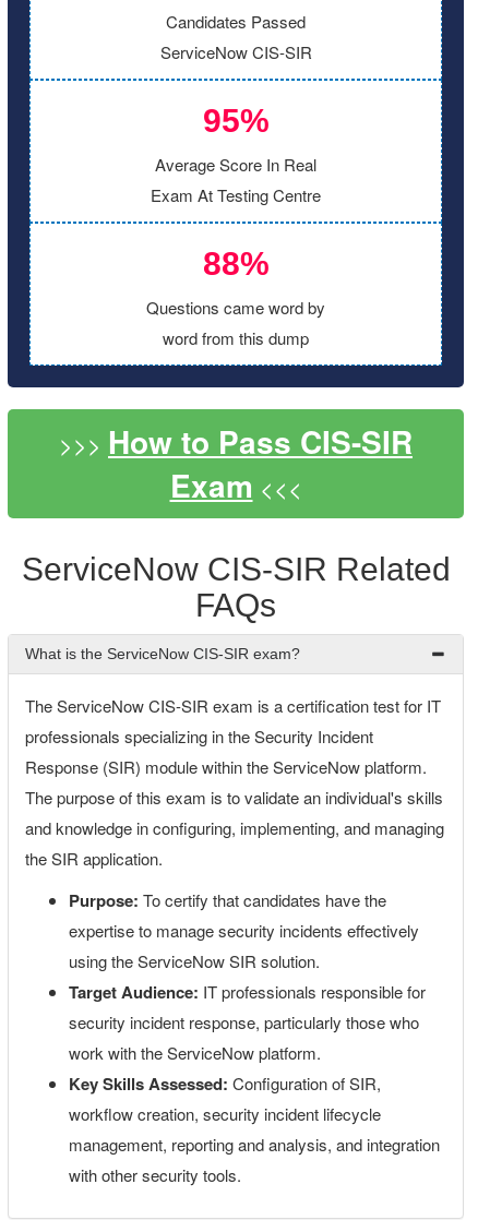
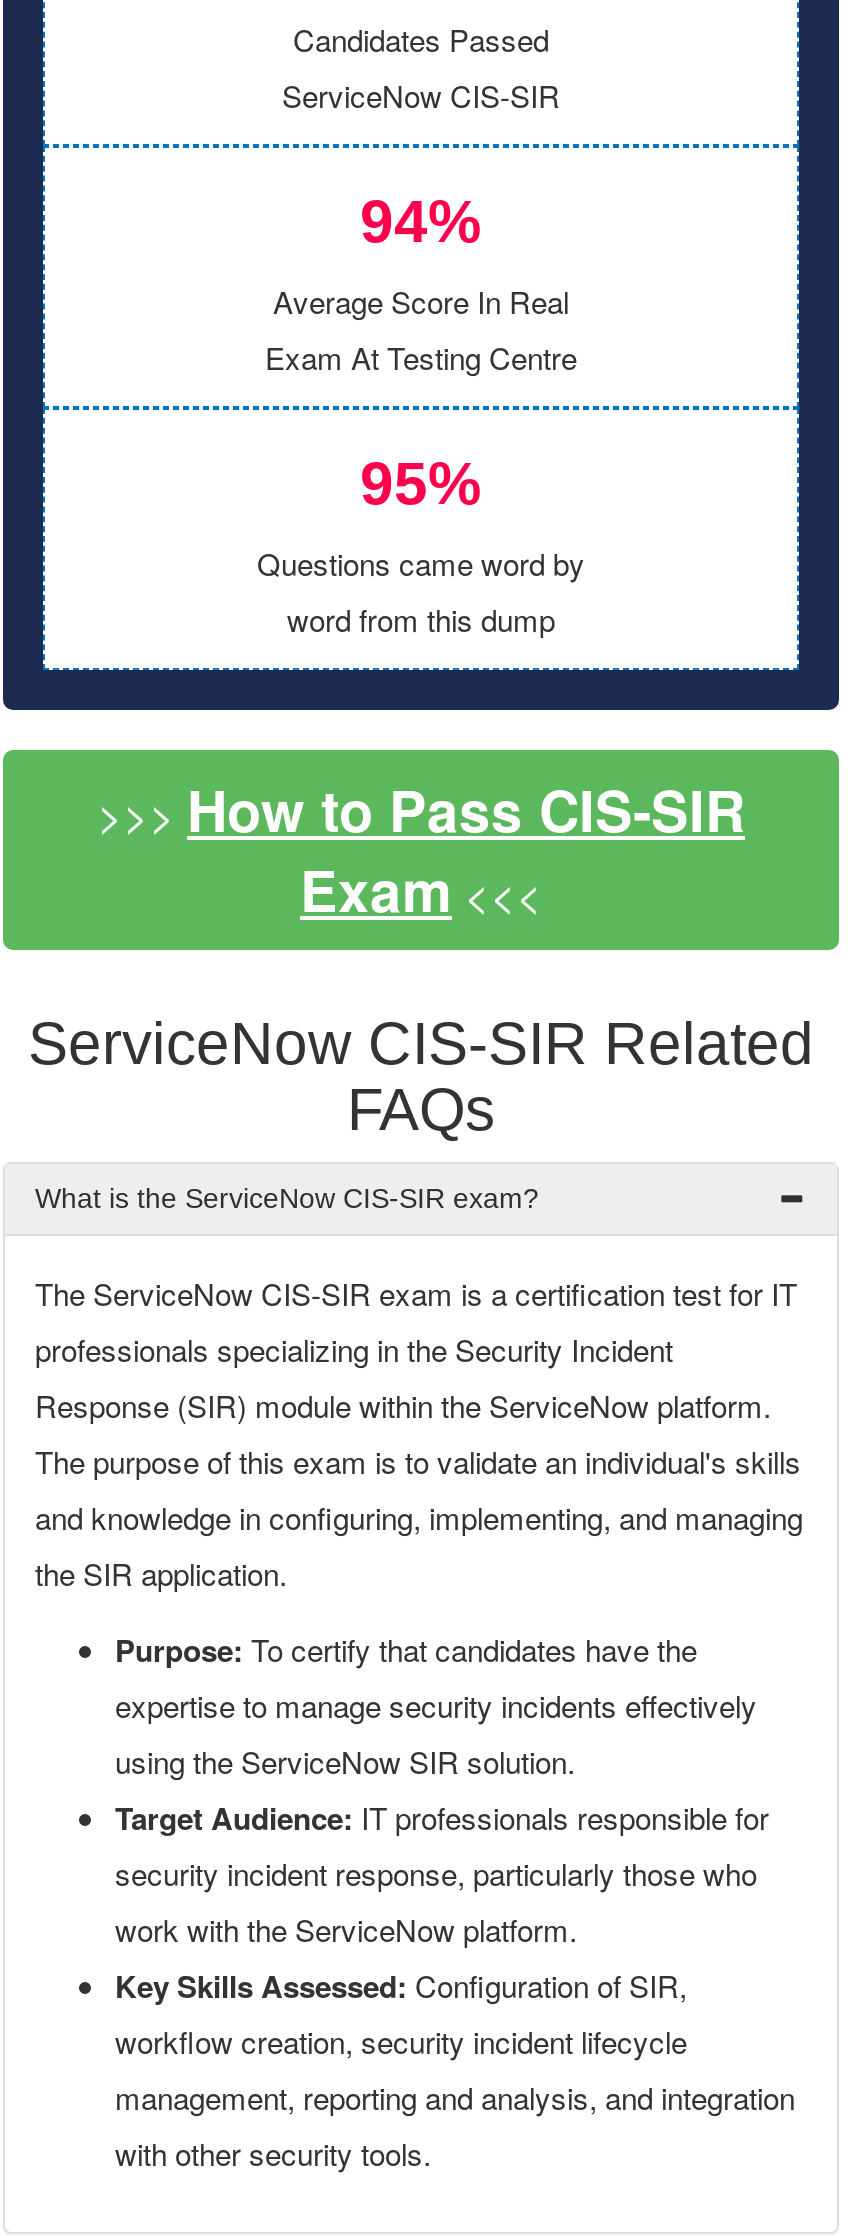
[202,103,269,139] 95% -> [360,188,482,254] 94%
[202,246,269,282] 88% -> [360,450,482,516] 95%

